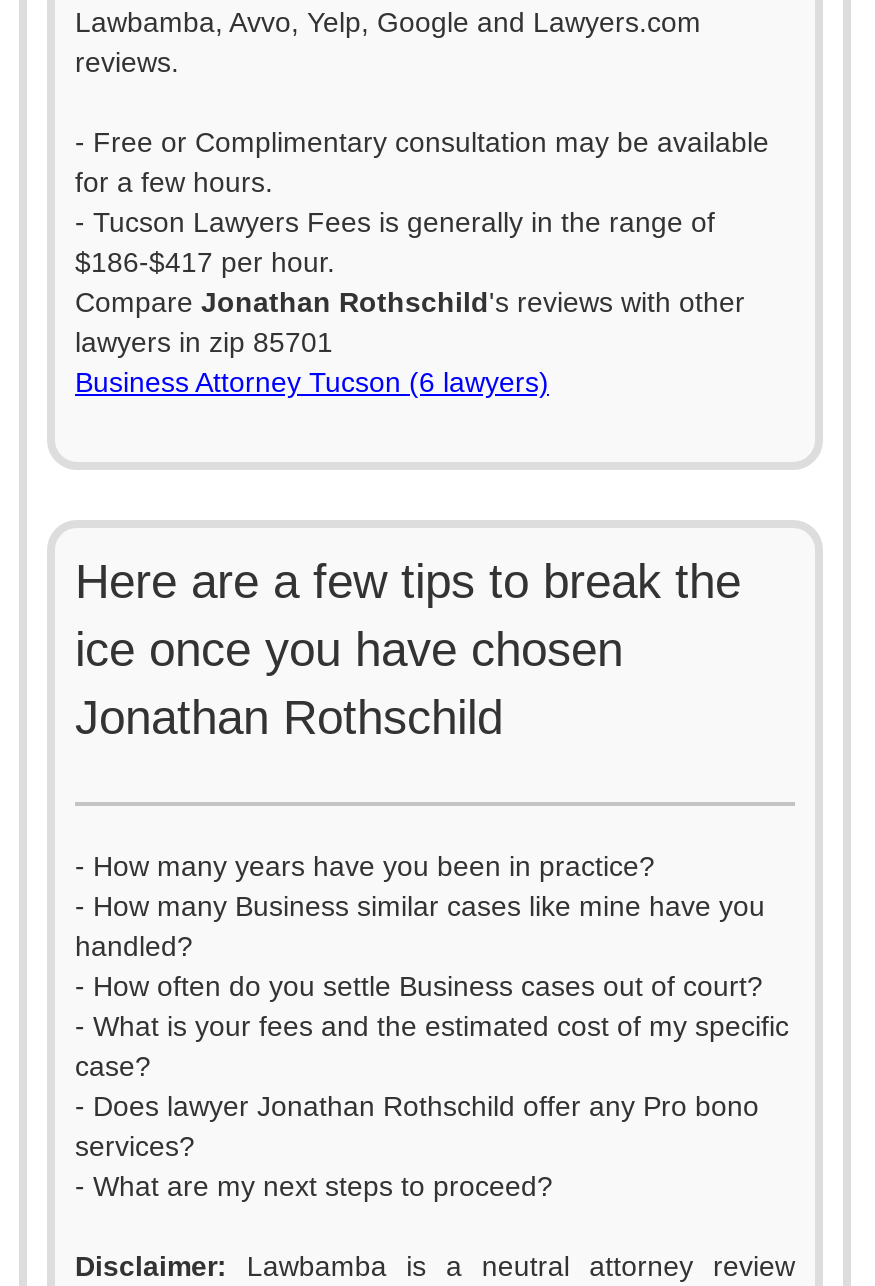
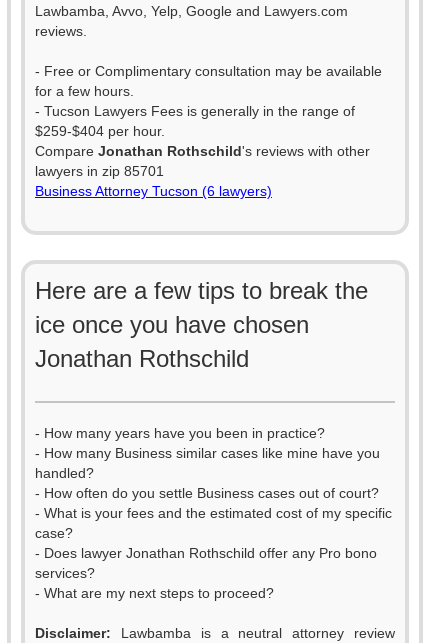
[75,246,335,278] $186-$417 per hour. -> [35,123,165,139] $259-$404 per hour.

